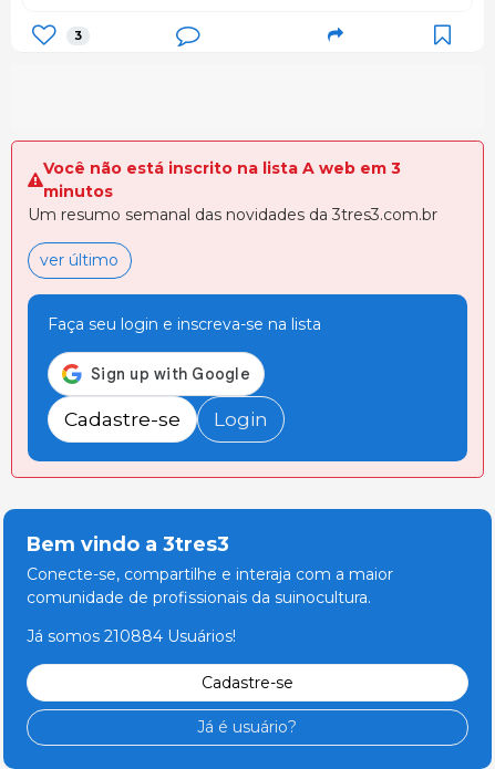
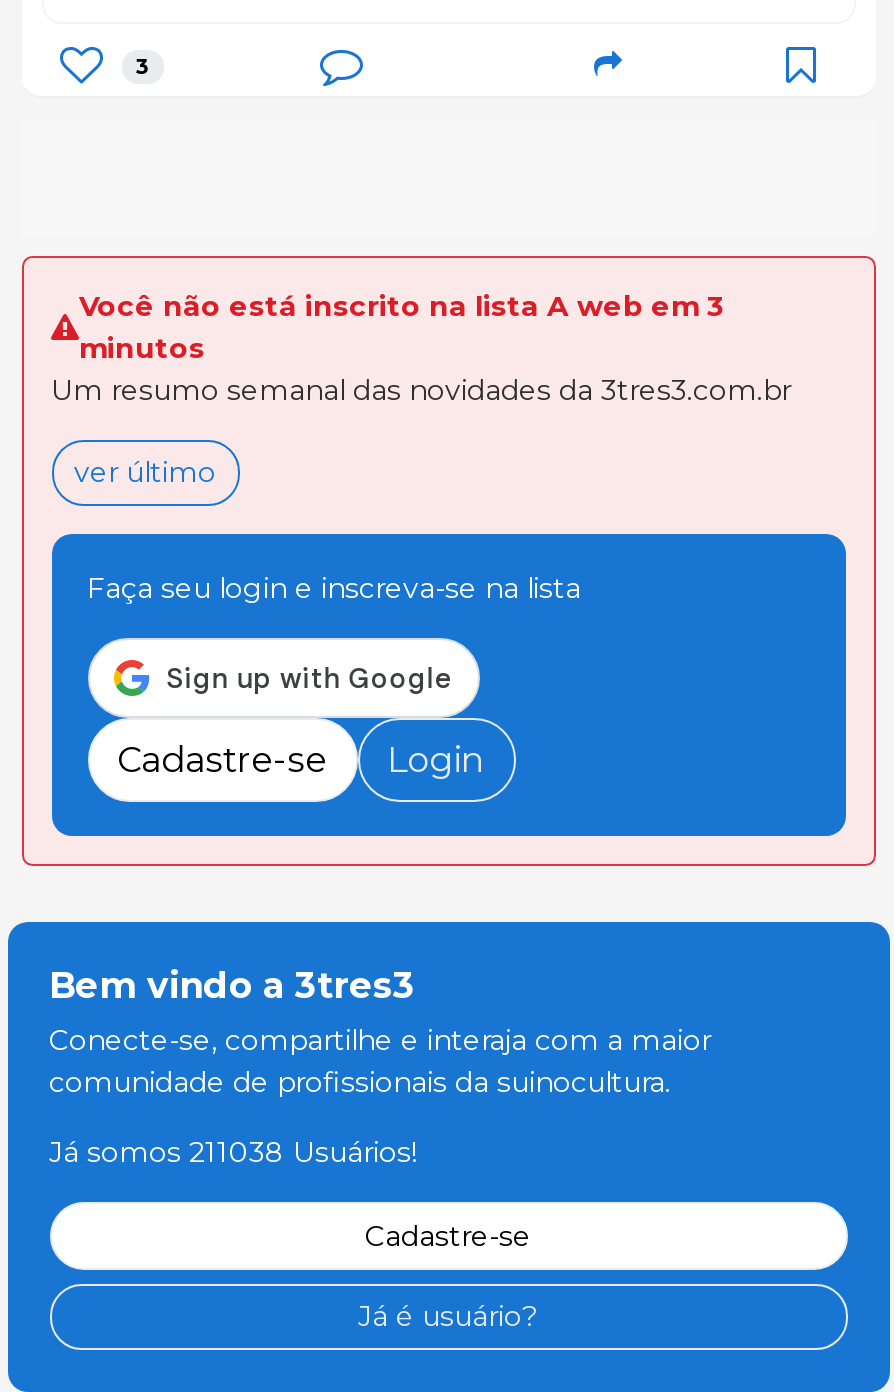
[26,627,235,647] Já somos 210884 Usuários! -> [49,1135,417,1171] Já somos 211038 Usuários!

